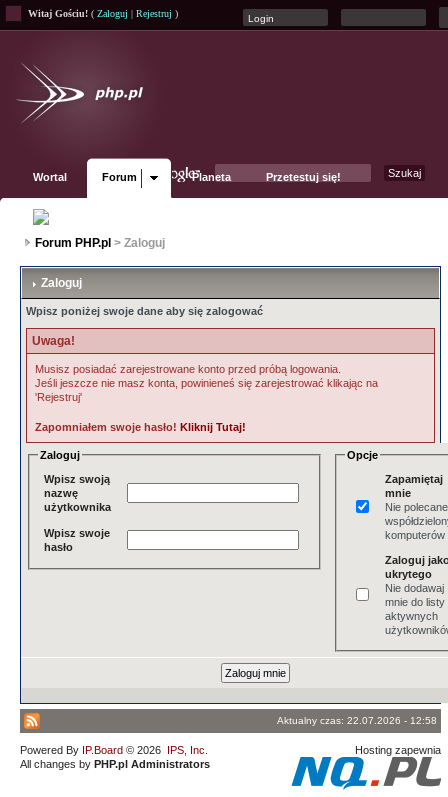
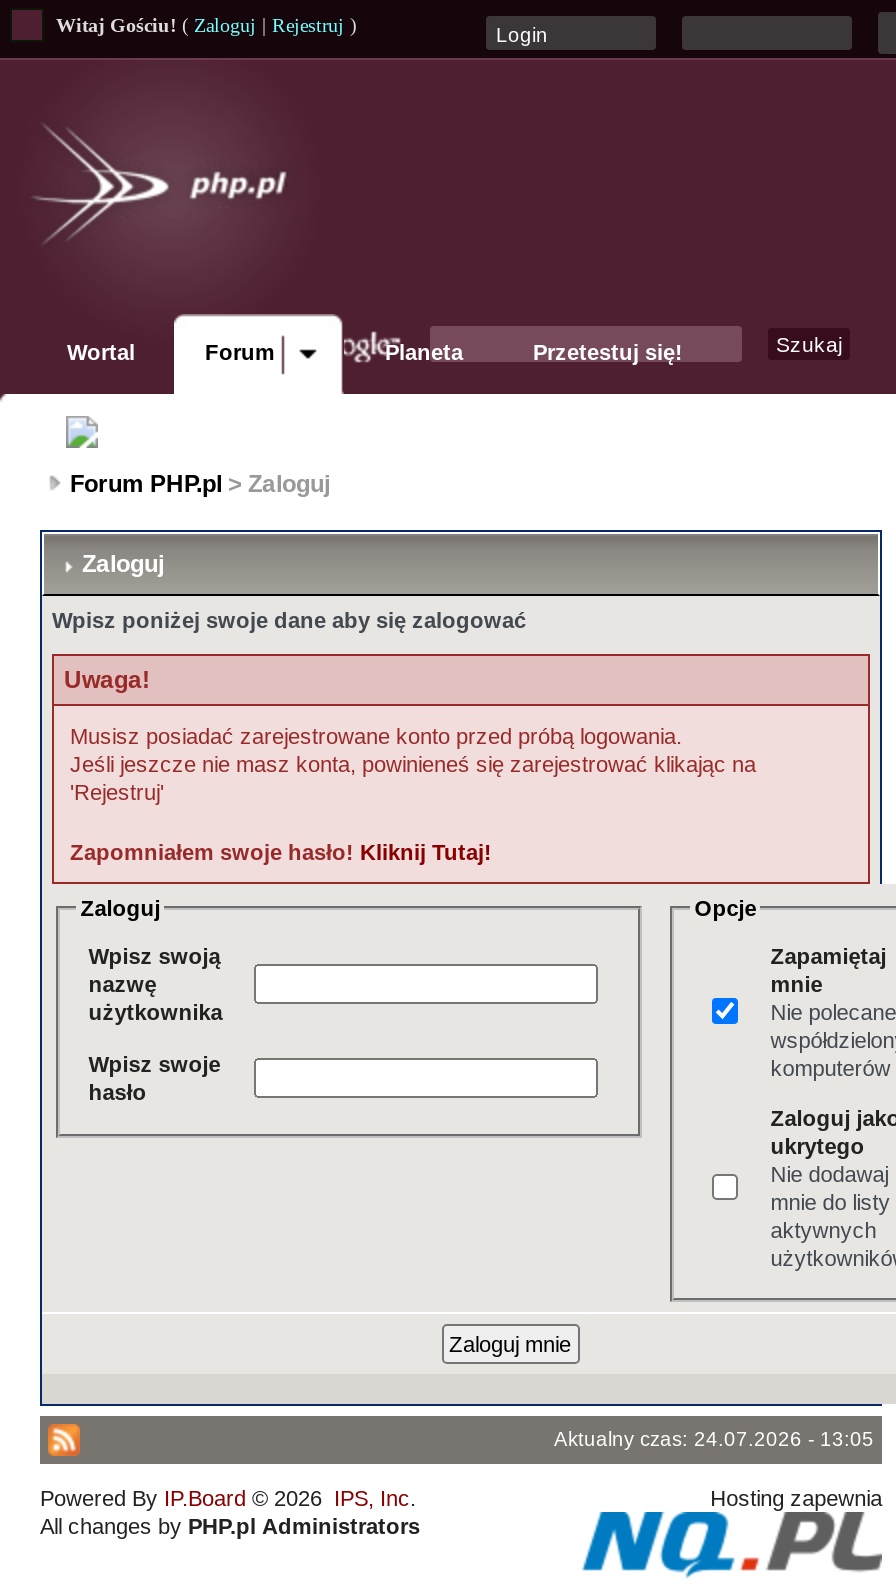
[277,715,437,726] Aktualny czas: 22.07.2026 - 12:58 -> [554,1428,874,1450] Aktualny czas: 24.07.2026 - 13:05

